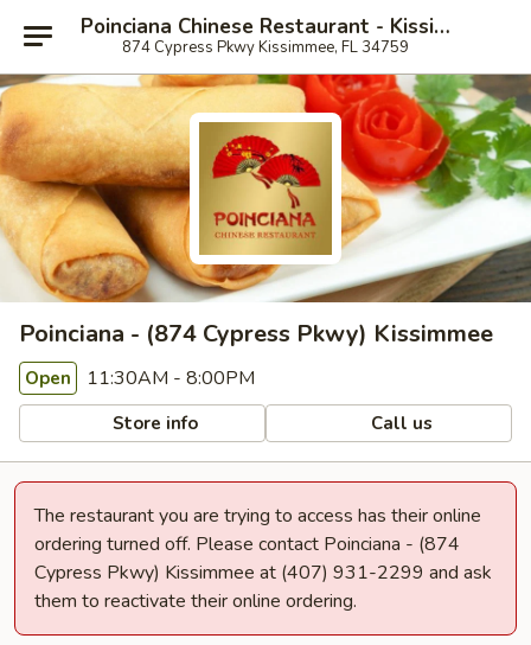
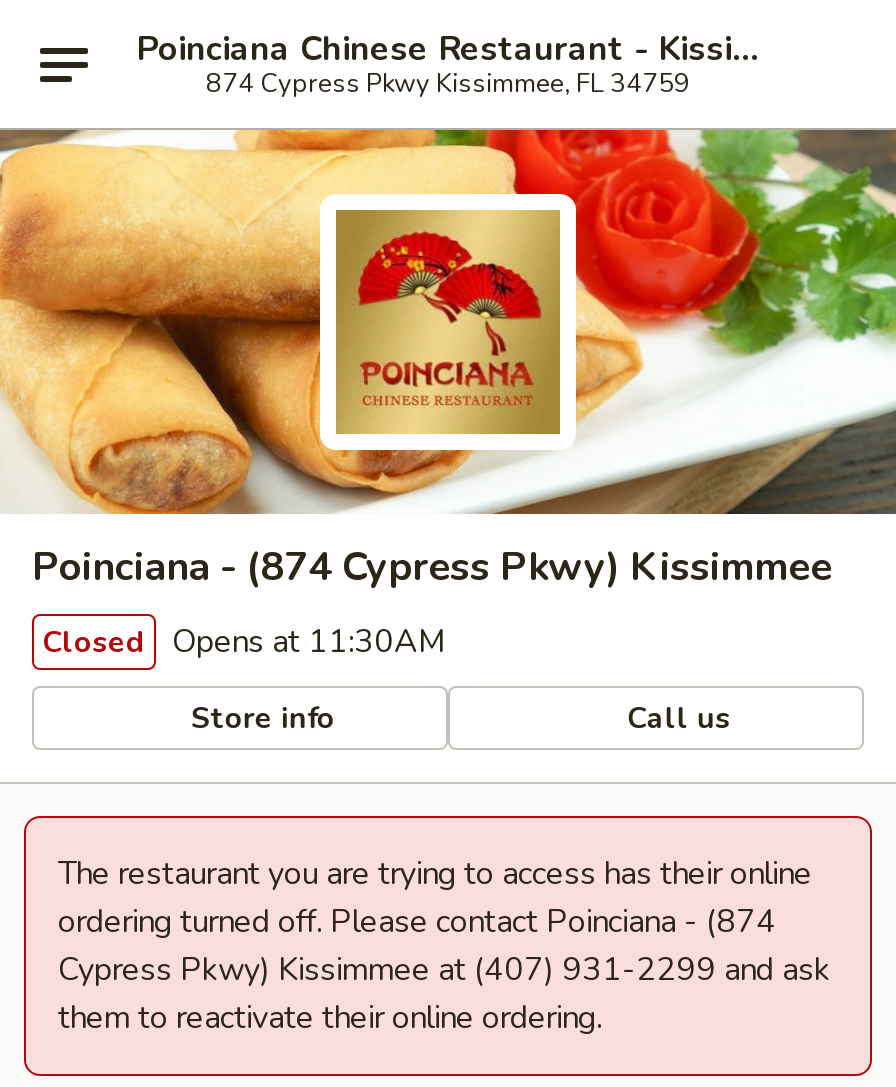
[25,365,255,391] Open 11:30AM - 8:00PM -> [42,620,446,664] Closed Opens at 11:30AM

